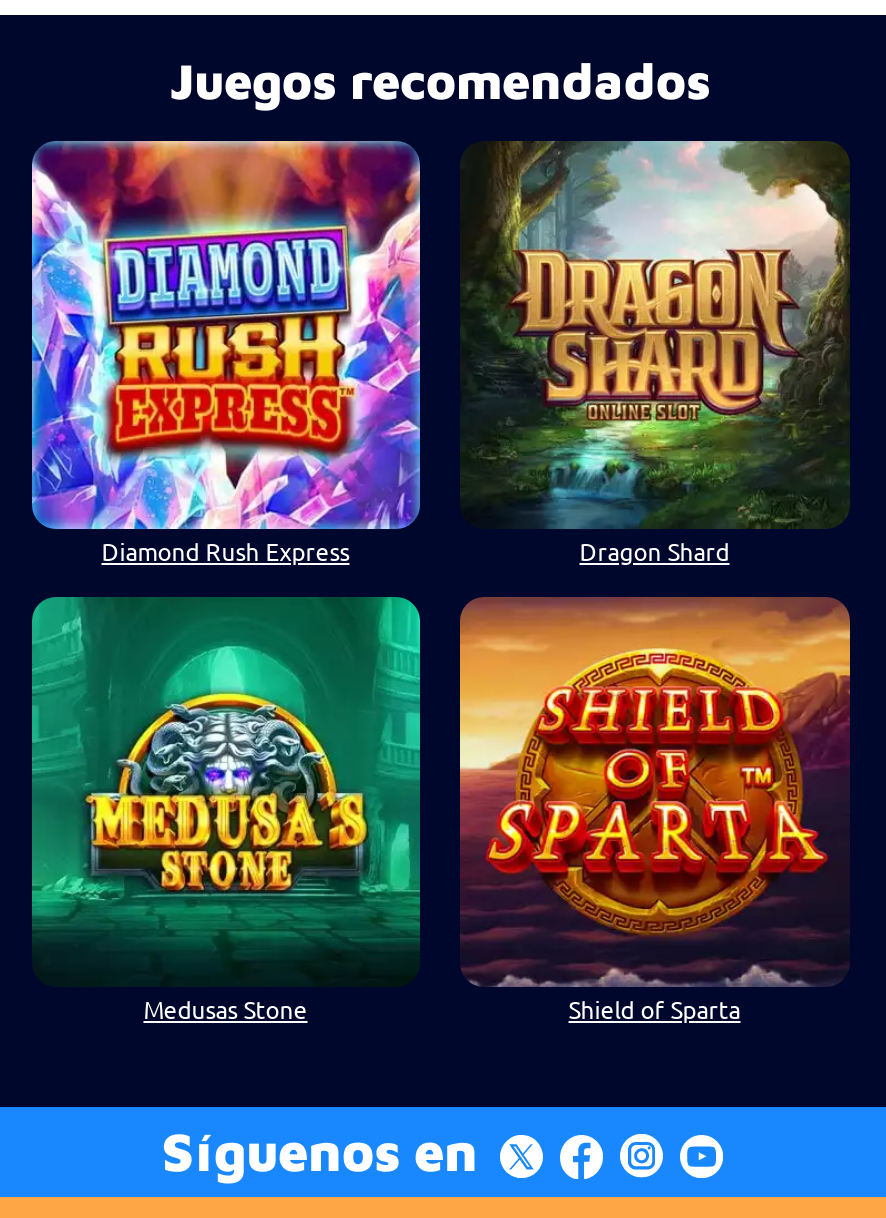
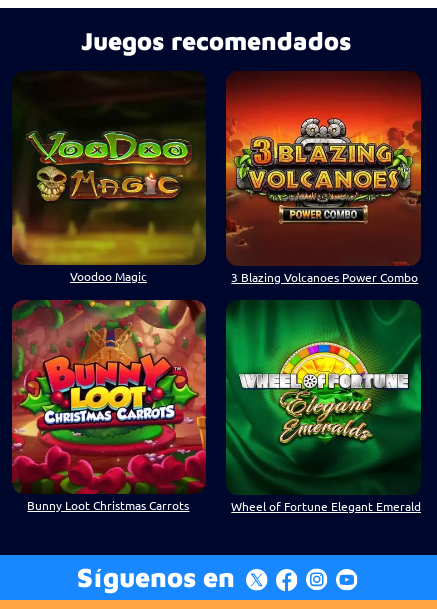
[30,139,730,567] [image] | Diamond Rush Express | Dragon Shard -> [11,71,418,285] [image] | Voodoo Magic | 3 Blazing Volcanoes Power Combo
[460,139,850,519] [image] -> [225,71,422,261] [image]
[30,595,740,1024] [image] | Medusas Stone | Shield of Sparta -> [11,299,426,514] [image] | Bunny Loot Christmas Carrots | Wheel of Fortune Elegant Emeralds
[458,595,852,977] [image] -> [225,300,422,490] [image]

